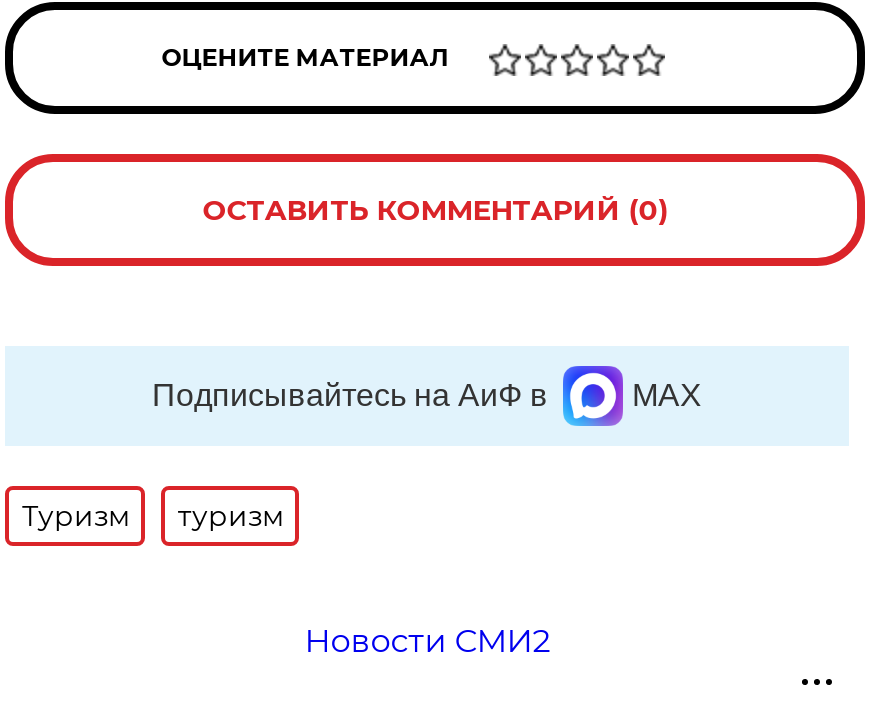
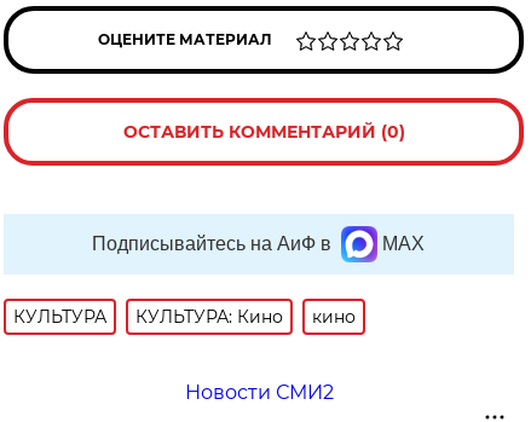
[22,498,284,534] Туризм | туризм -> [14,306,356,328] КУЛЬТУРА | КУЛЬТУРА: Кино | кино

